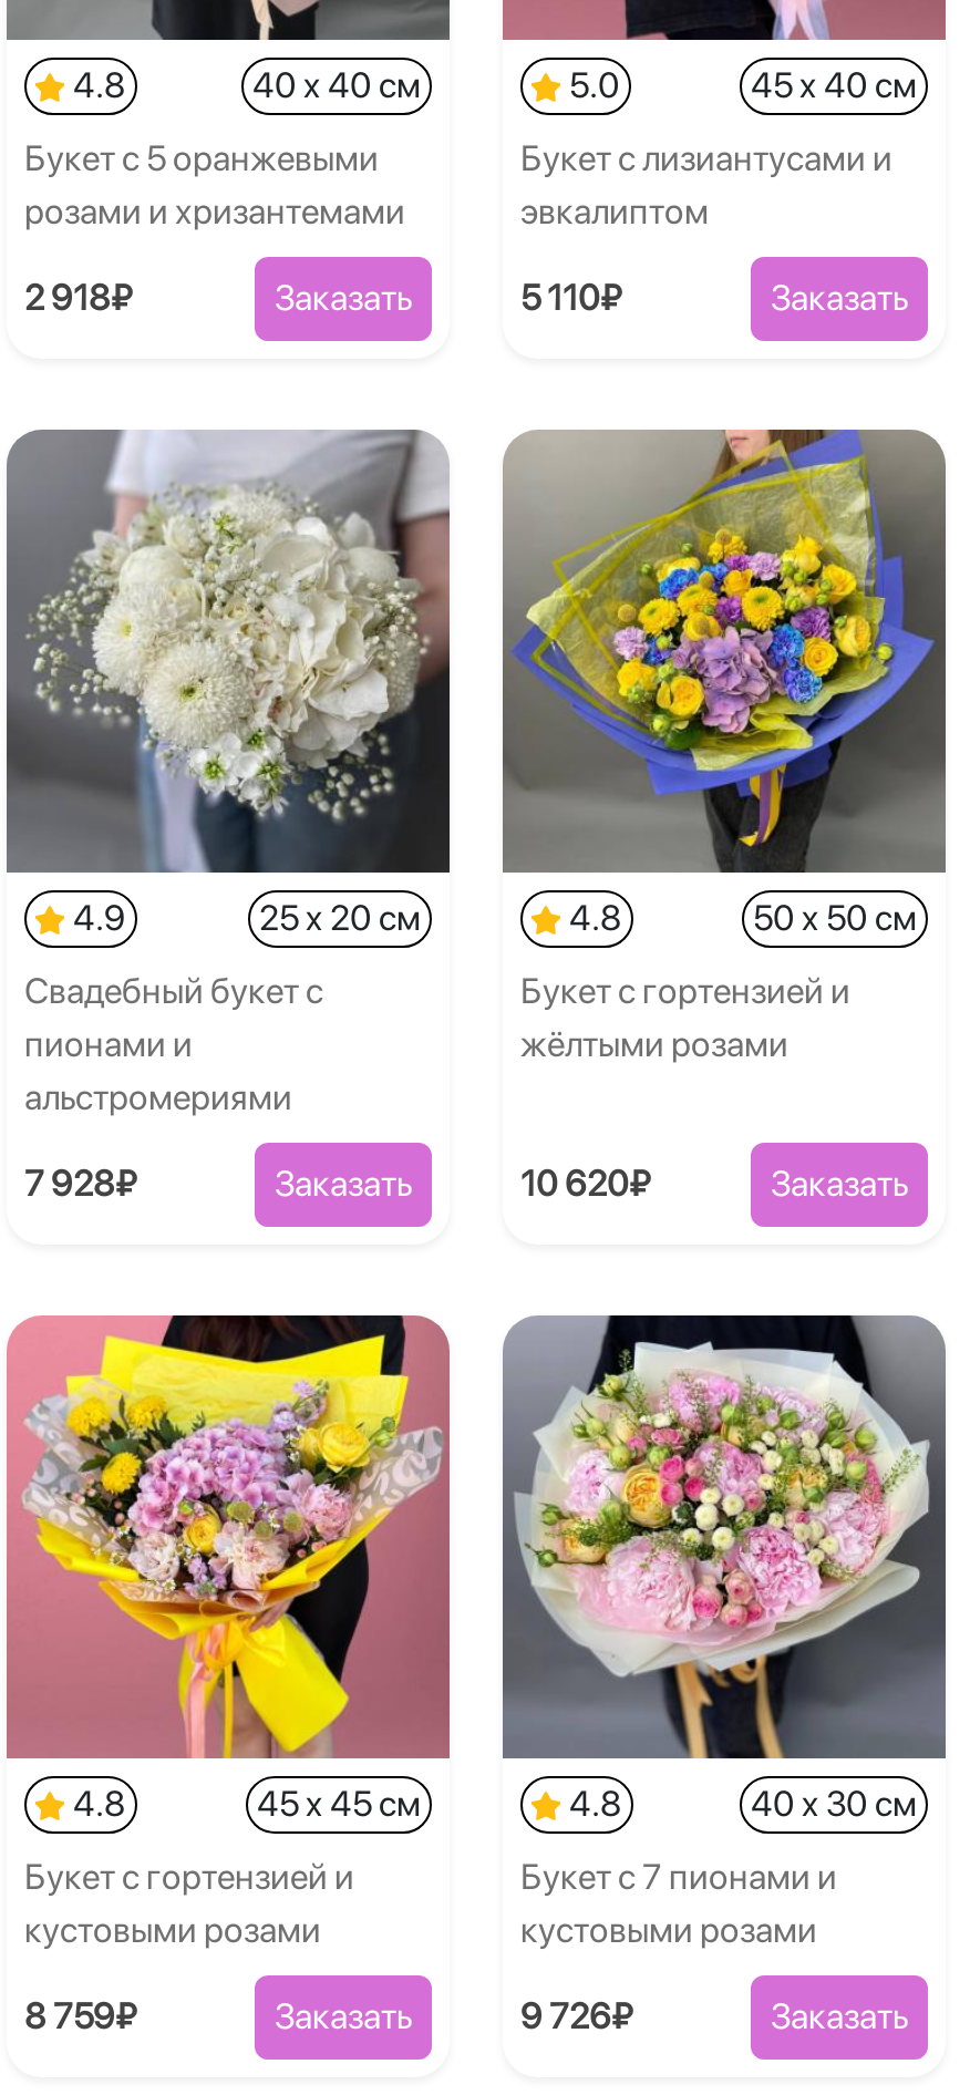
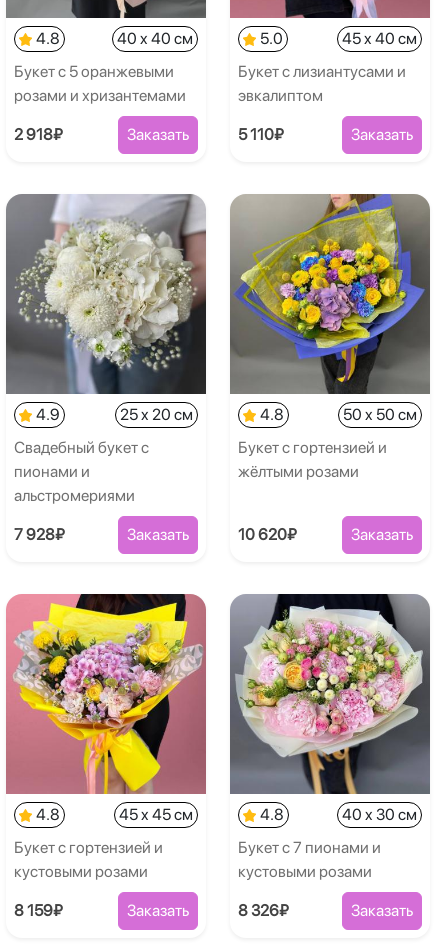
[24,1995,137,2037] 8 759₽ -> [14,901,63,920] 8 159₽
[520,1995,633,2037] 9 726₽ -> [238,901,289,920] 8 326₽

